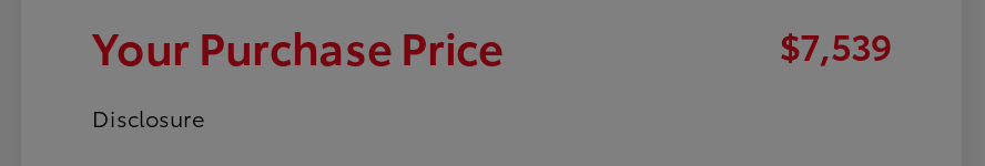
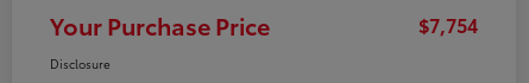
[780,18,891,69] $7,539 -> [418,10,478,38] $7,754

